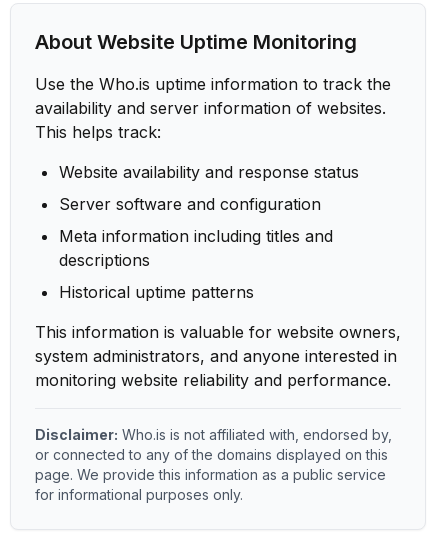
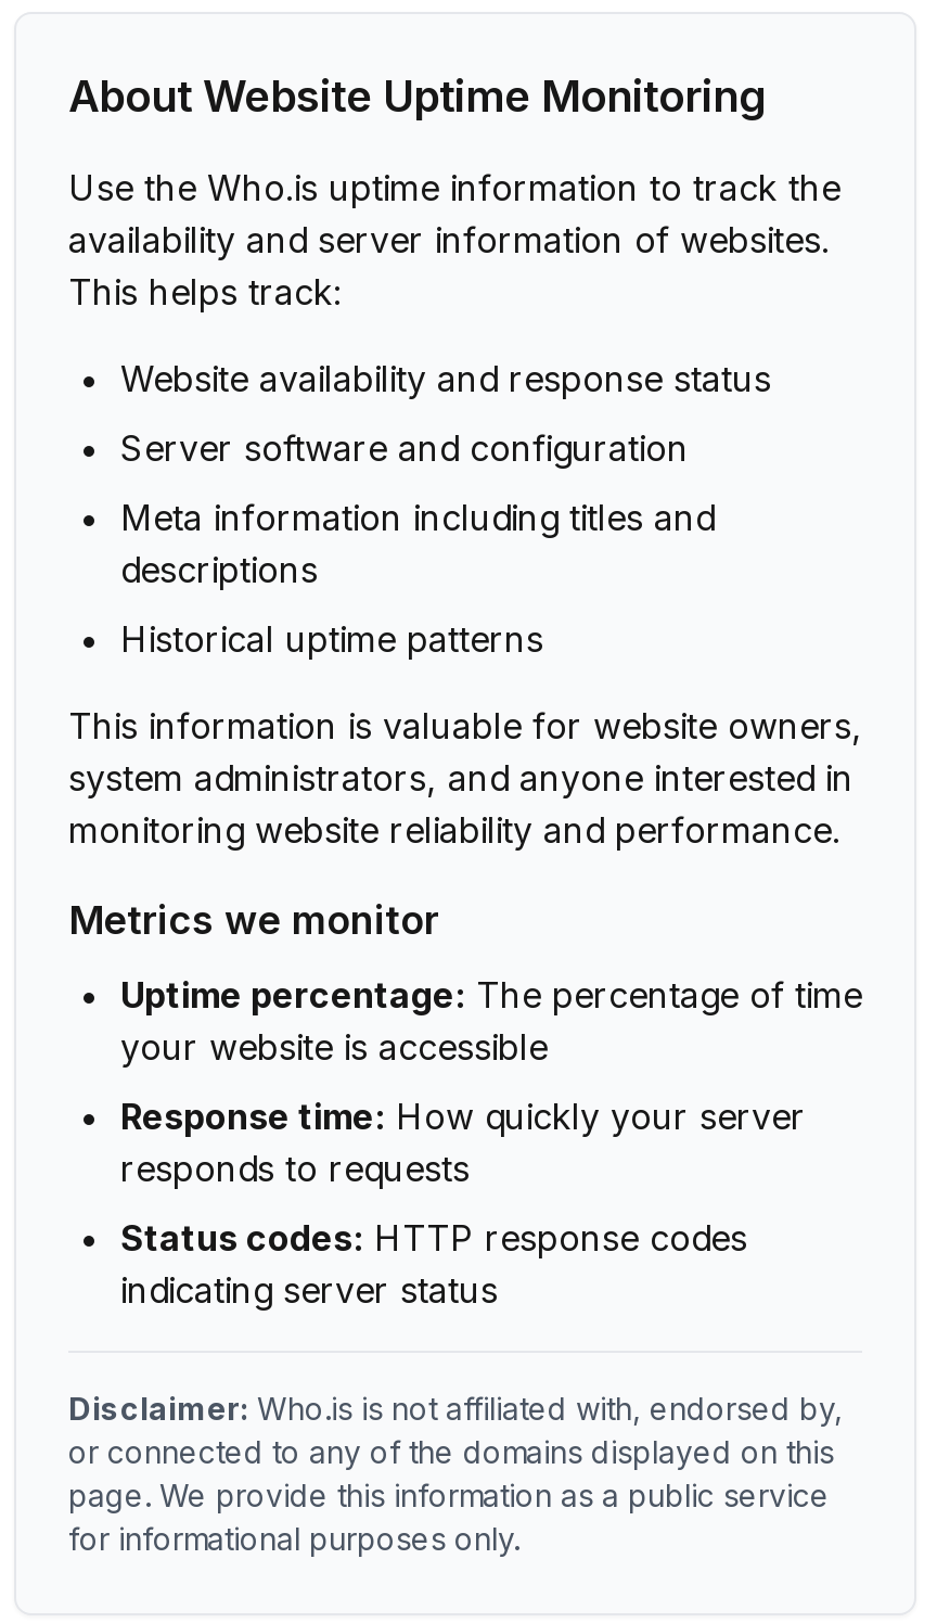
none -> [68,897,862,1312] Metrics we monitor | Uptime percentage: The percentage of time | your website is accessible | Response time: How quickly your server | responds to requests | Status codes: HTTP response codes | indicating server status

